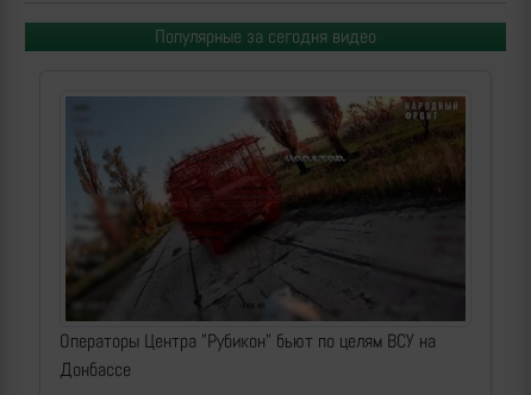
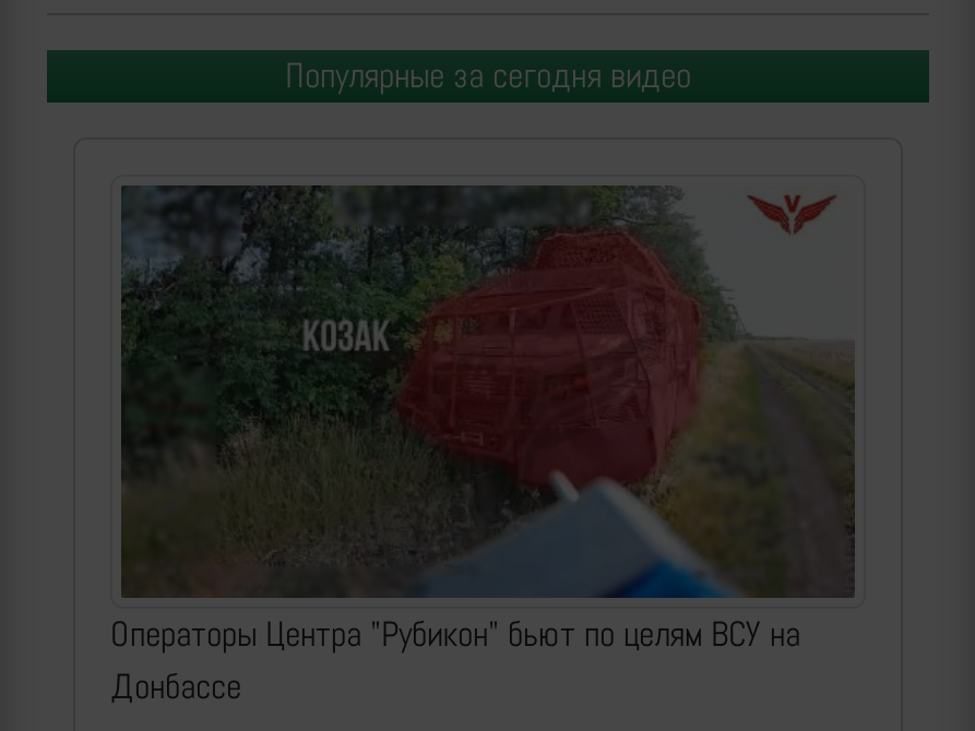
[65,95,467,322] [image] -> [119,183,855,600] [image]

